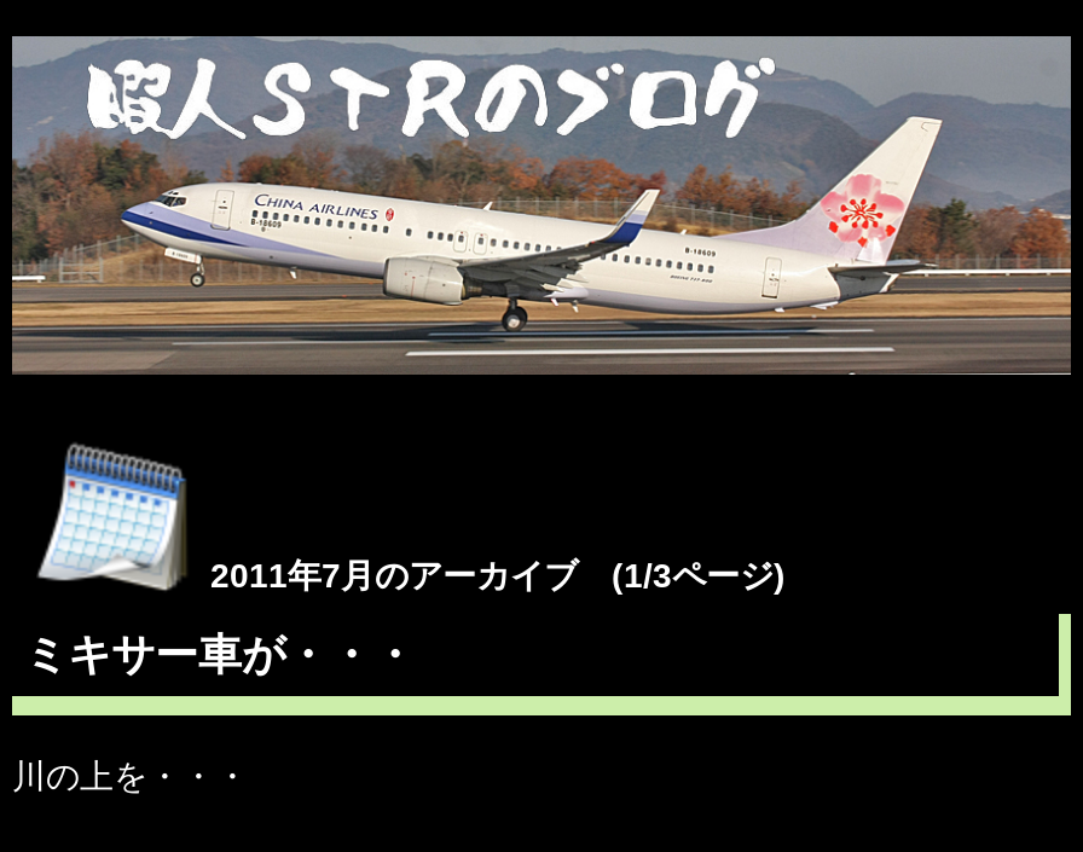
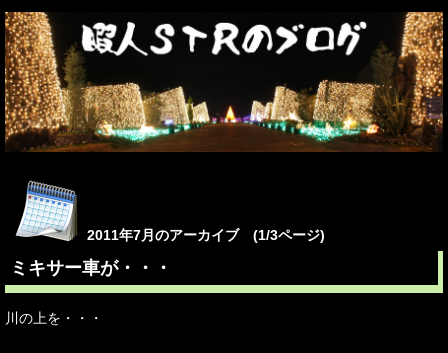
[10,34,1073,375] [image] -> [4,11,444,152] [image]

